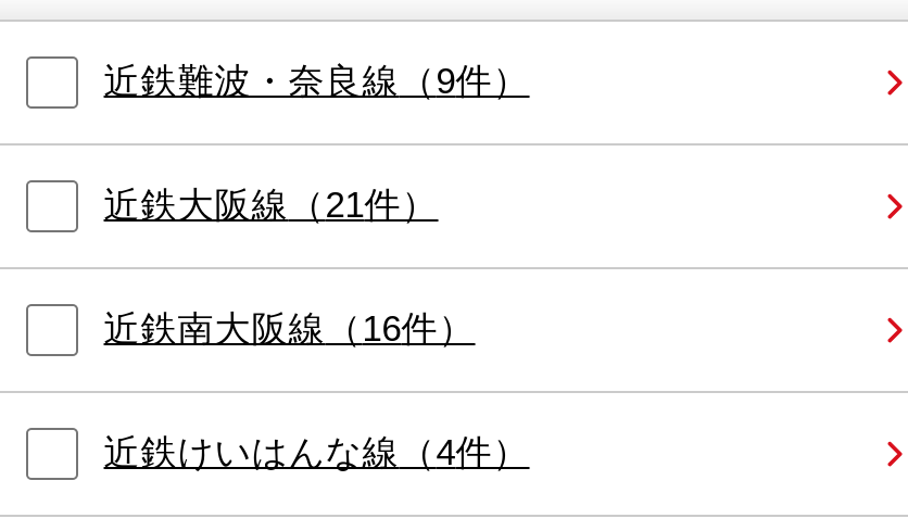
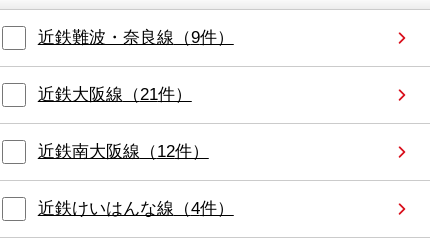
[104,309,475,351] 近鉄南大阪線（16件） -> [38,142,209,161] 近鉄南大阪線（12件）

